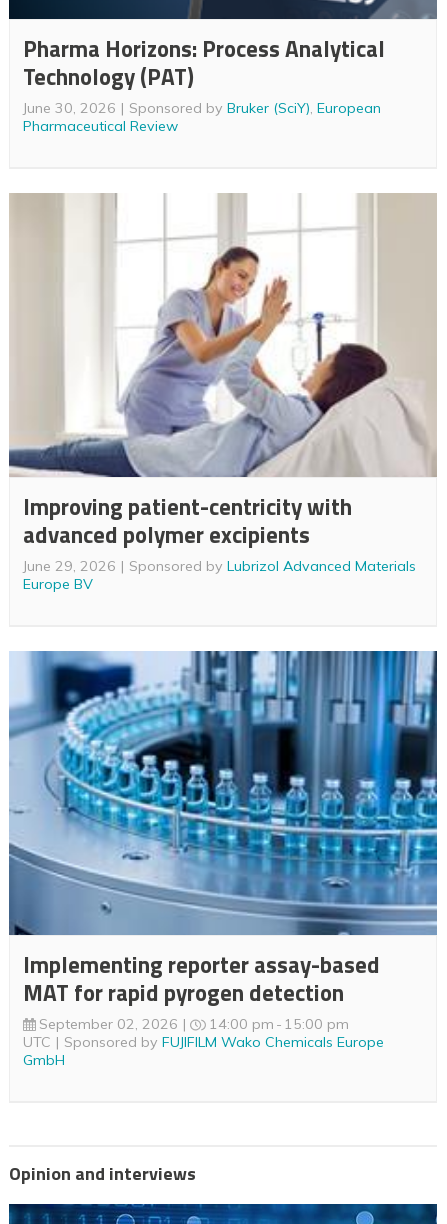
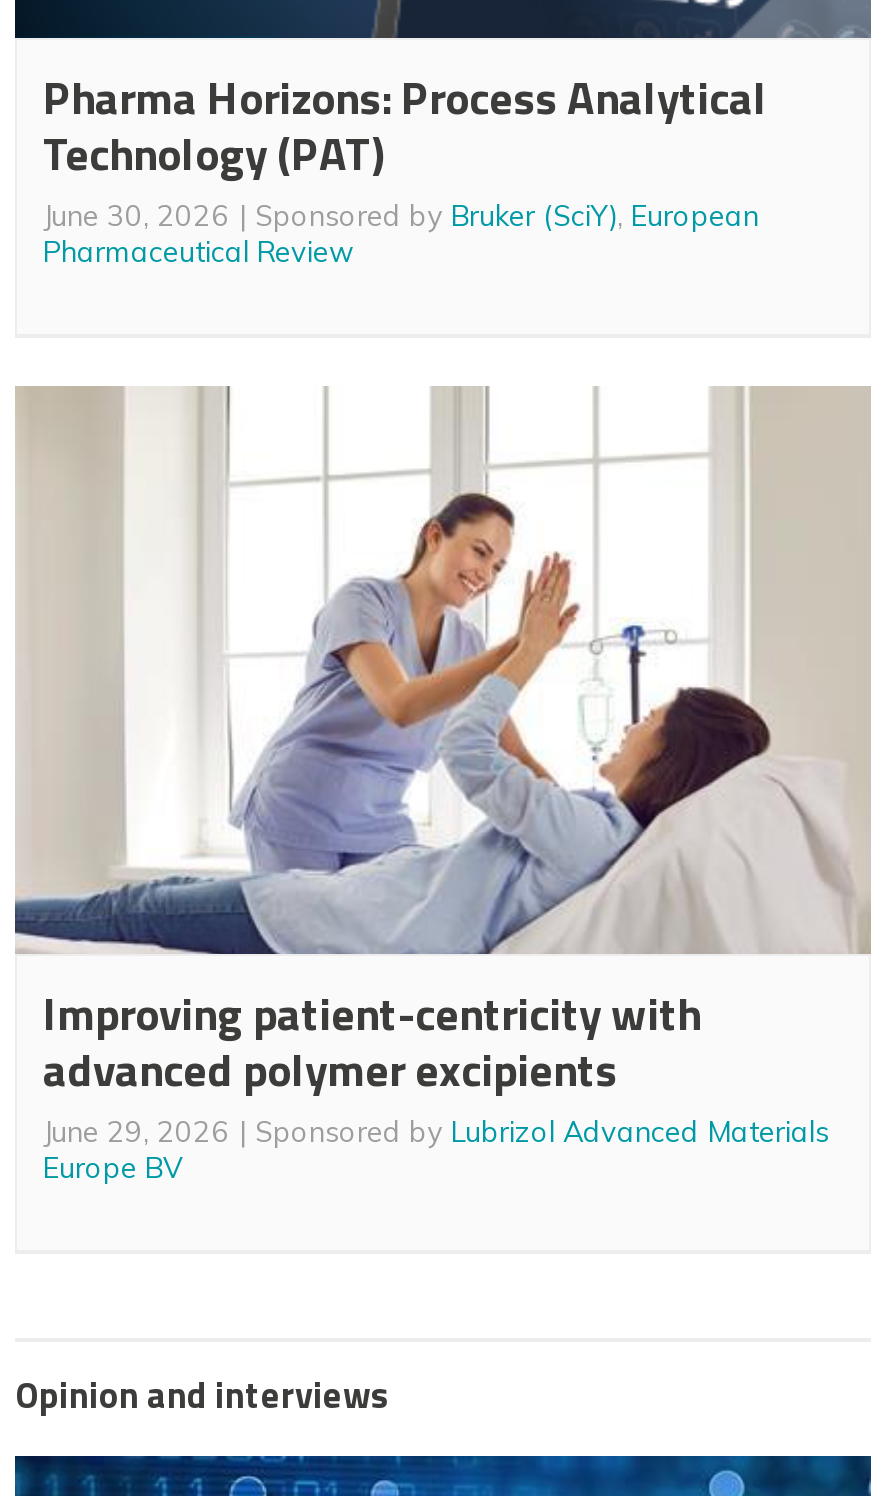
[9,650,438,1069] [image] | Implementing reporter assay-based | MAT for rapid pyrogen detection | September 02, 2026 | 14:00 pm 15:00 pm | UTC | Sponsored by FUJIFILM Wako Chemicals Europe | GmbH -> none

